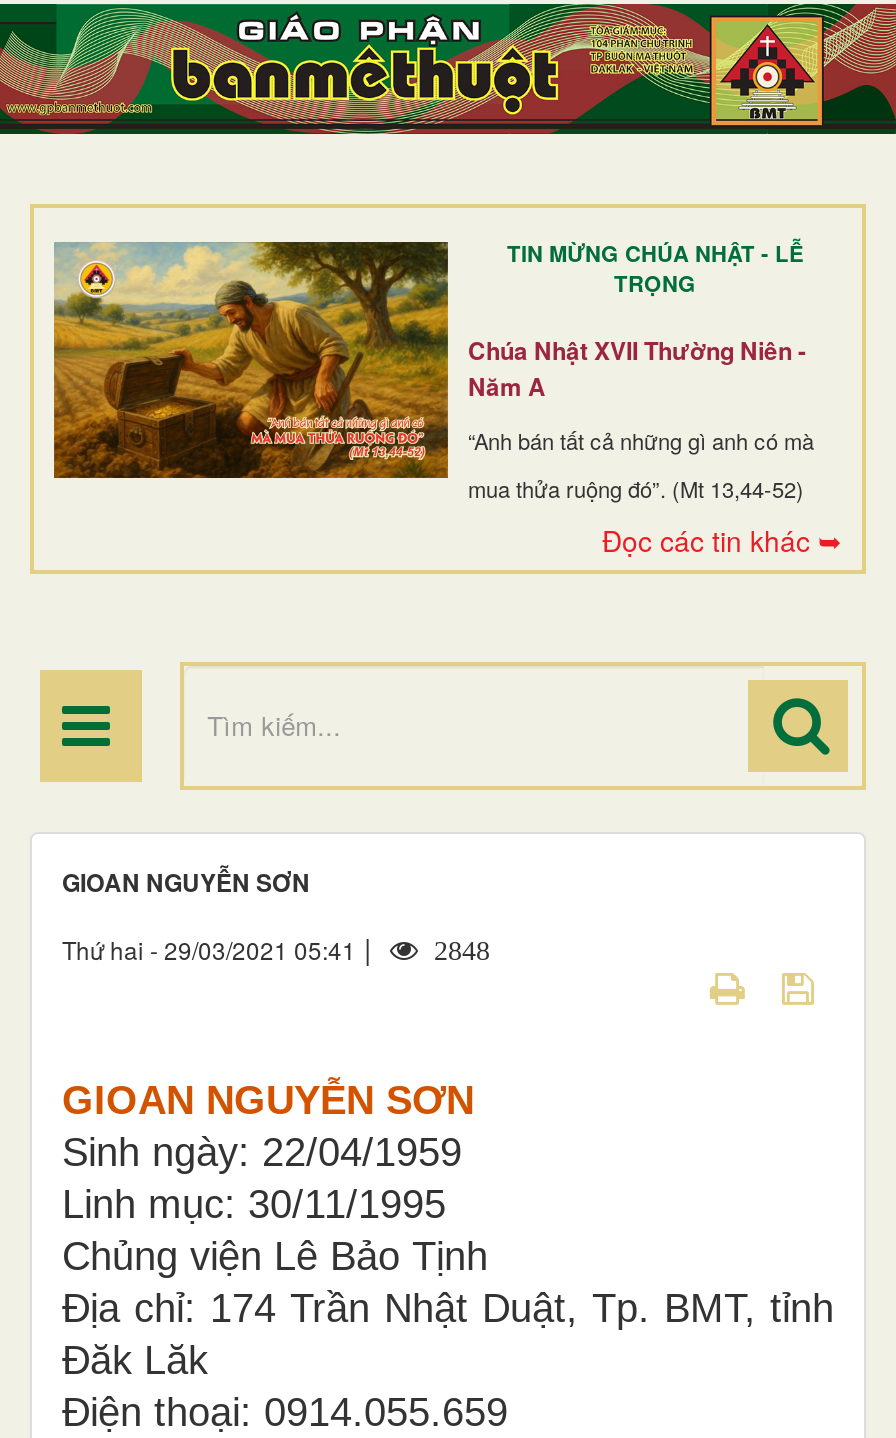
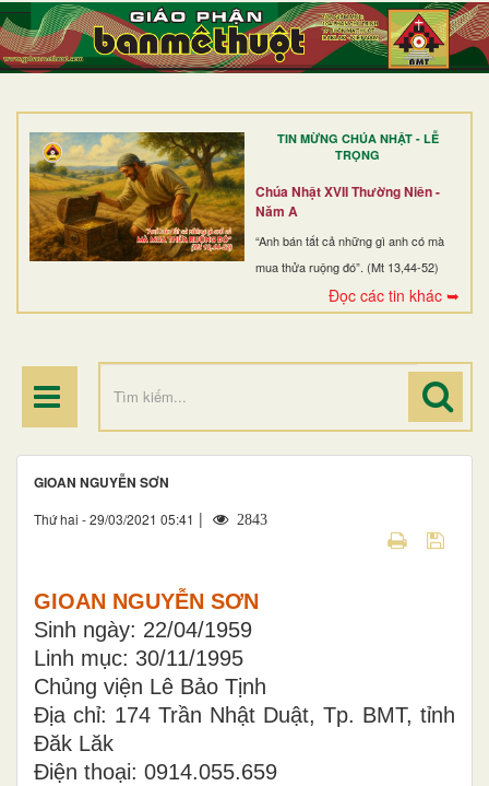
[418,935,490,963] 2848 -> [228,511,267,526] 2843

